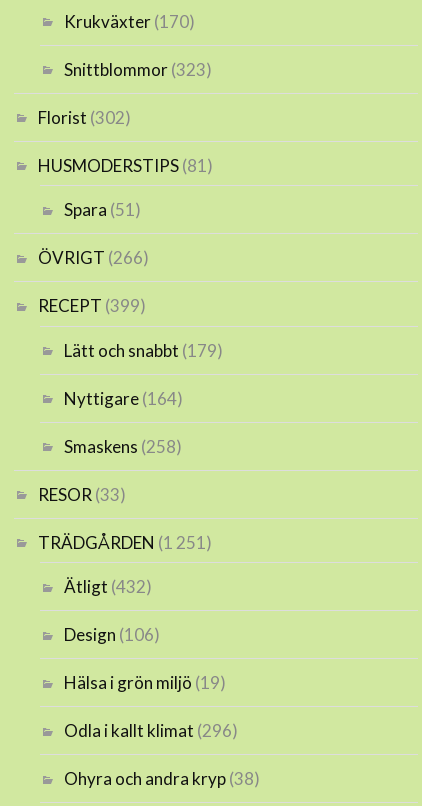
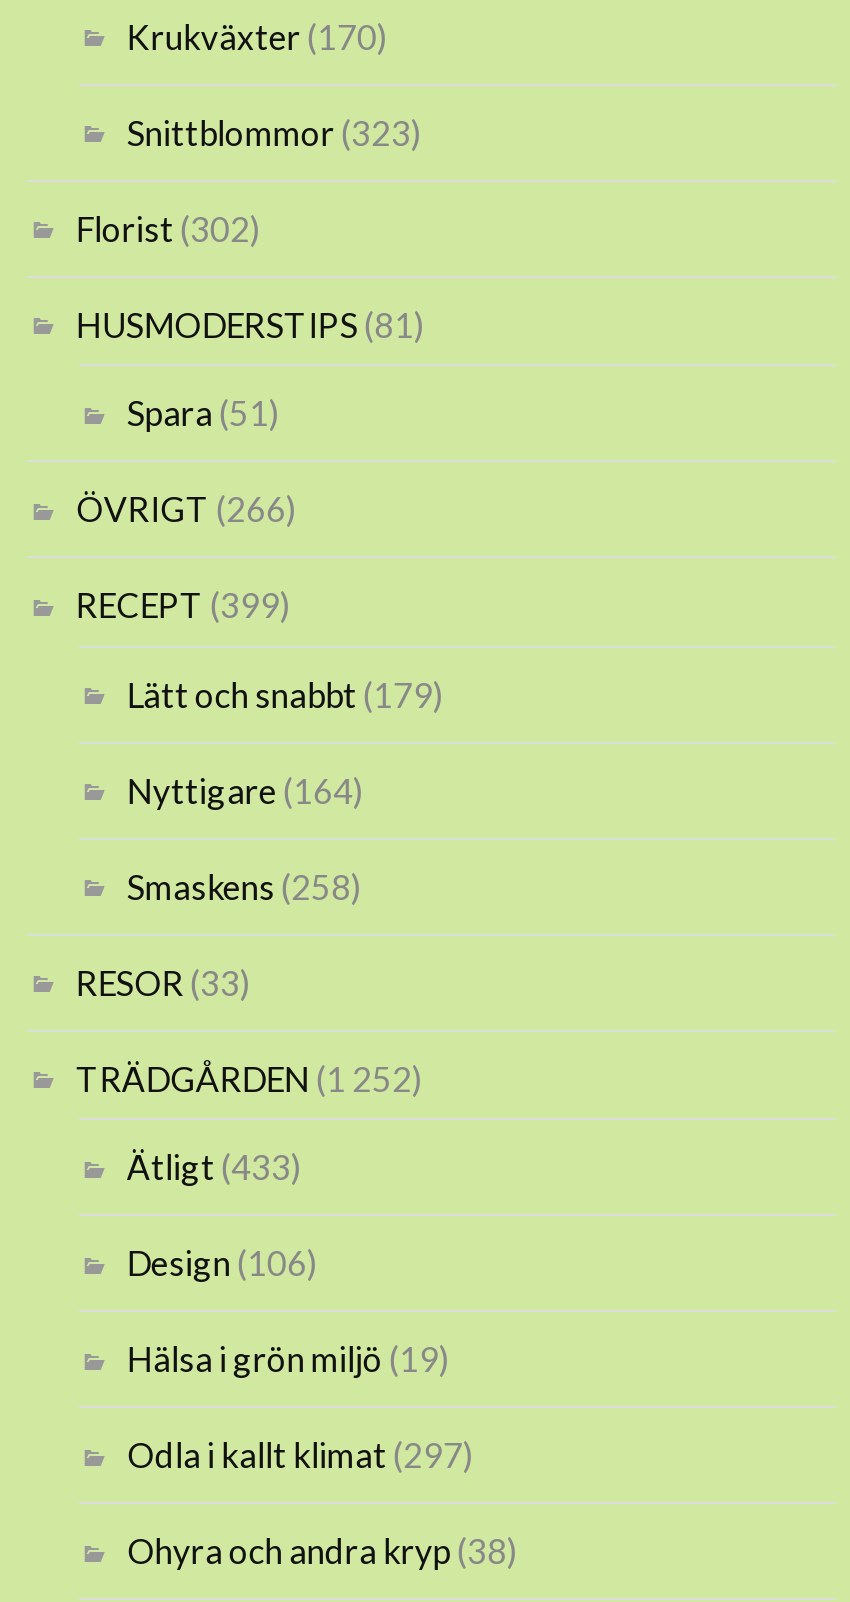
[38,532,212,553] TRÄDGÅRDEN (1 251) -> [76,1057,424,1099] TRÄDGÅRDEN (1 252)
[64,576,152,597] Ätligt (432) -> [127,1146,303,1188] Ätligt (433)
[64,720,238,741] Odla i kallt klimat (296) -> [127,1434,475,1476] Odla i kallt klimat (297)

